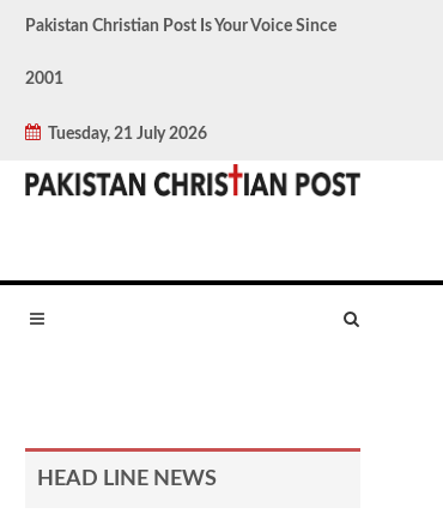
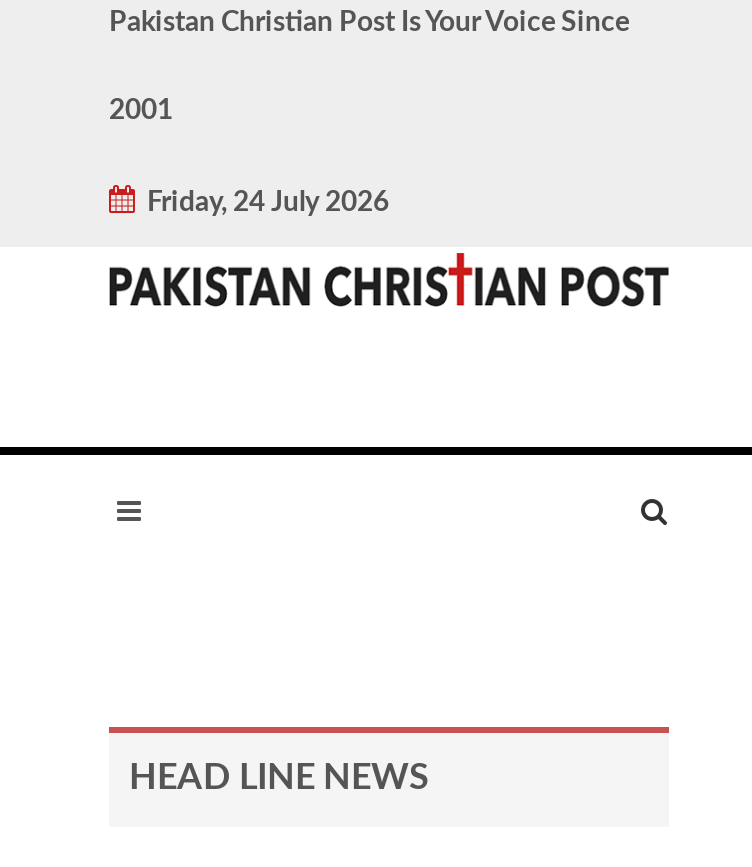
[41,126,207,143] Tuesday, 21 July 2026 -> [135,189,389,217] Friday, 24 July 2026

